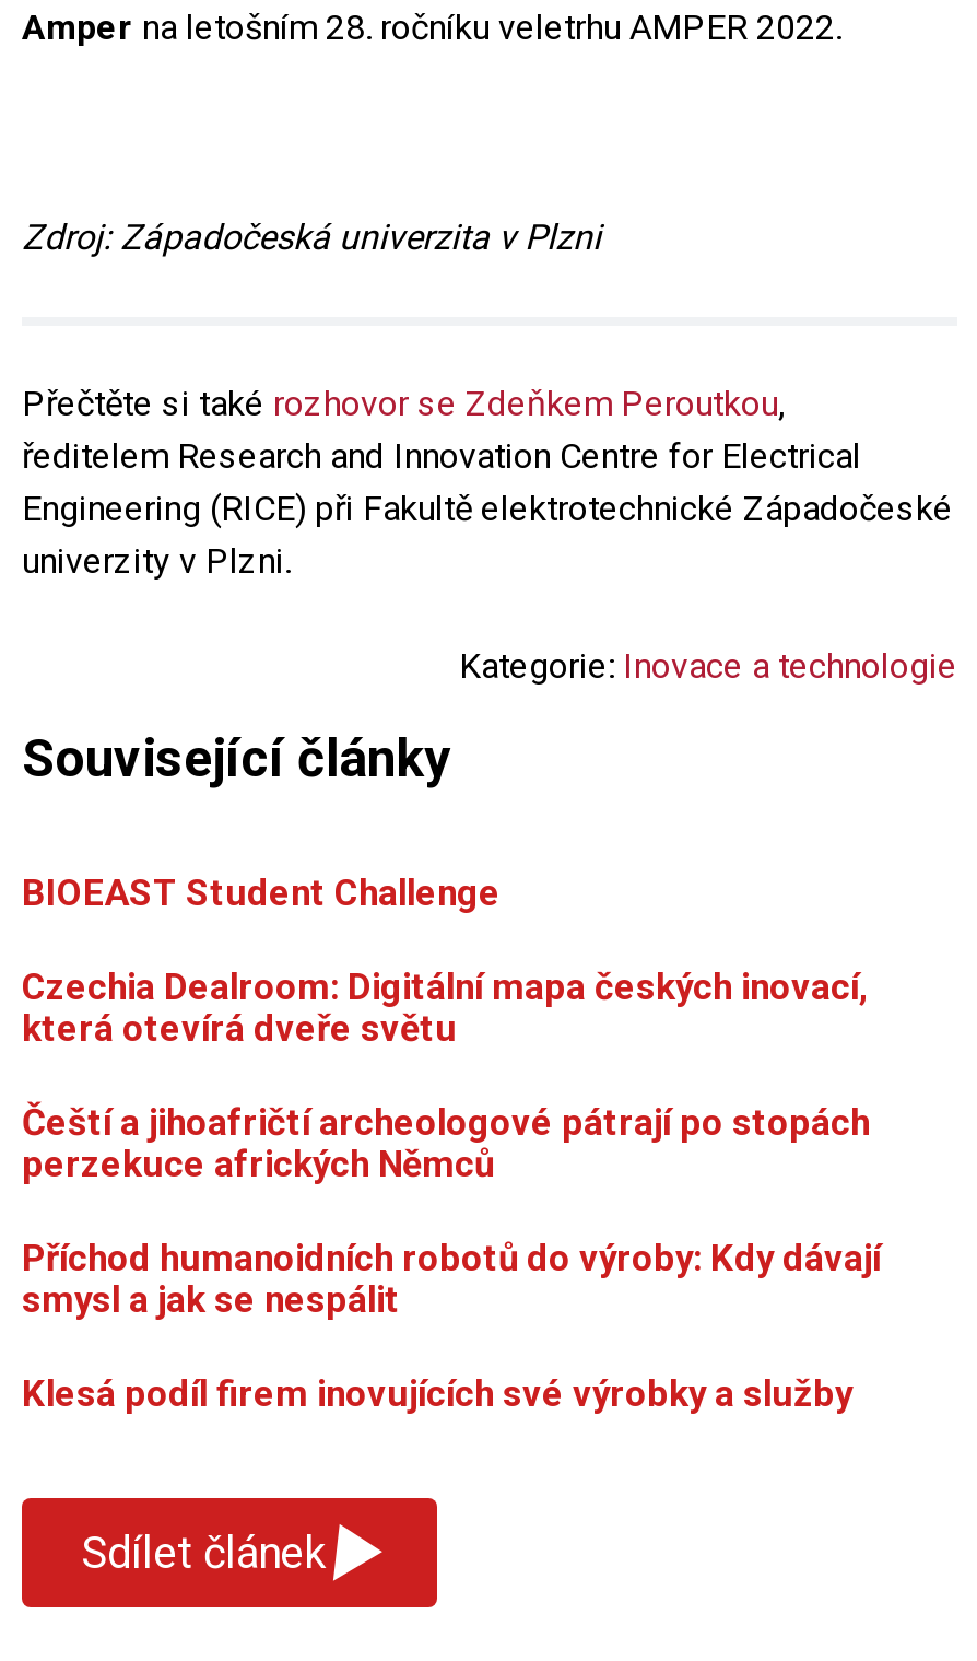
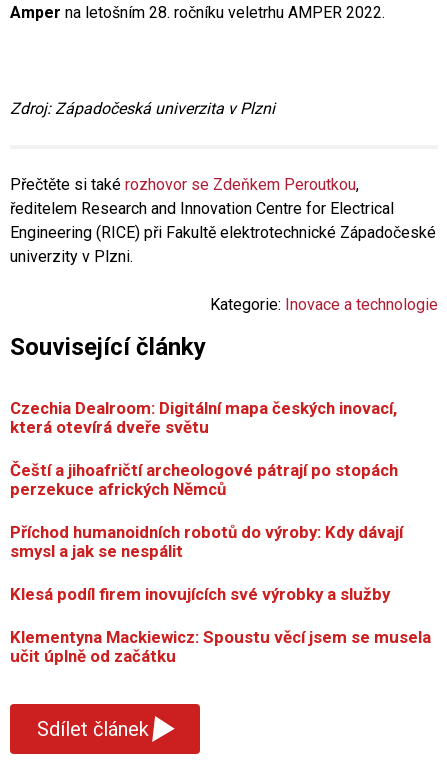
[22,871,501,915] BIOEAST Student Challenge -> none
moved [22,965,881,1416] -> [10,398,403,604]: Czechia Dealroom: Digitální mapa českých inovací, | která otevírá dveře světu | Čeští a jihoafričtí archeologové pátrají po stopách | perzekuce afrických Němců | Příchod humanoidních robotů do výroby: Kdy dávají | smysl a jak se nespálit | Klesá podíl firem inovujících své výrobky a služby
none -> [10,627,431,666] Klementyna Mackiewicz: Spoustu věcí jsem se musela | učit úplně od začátku

